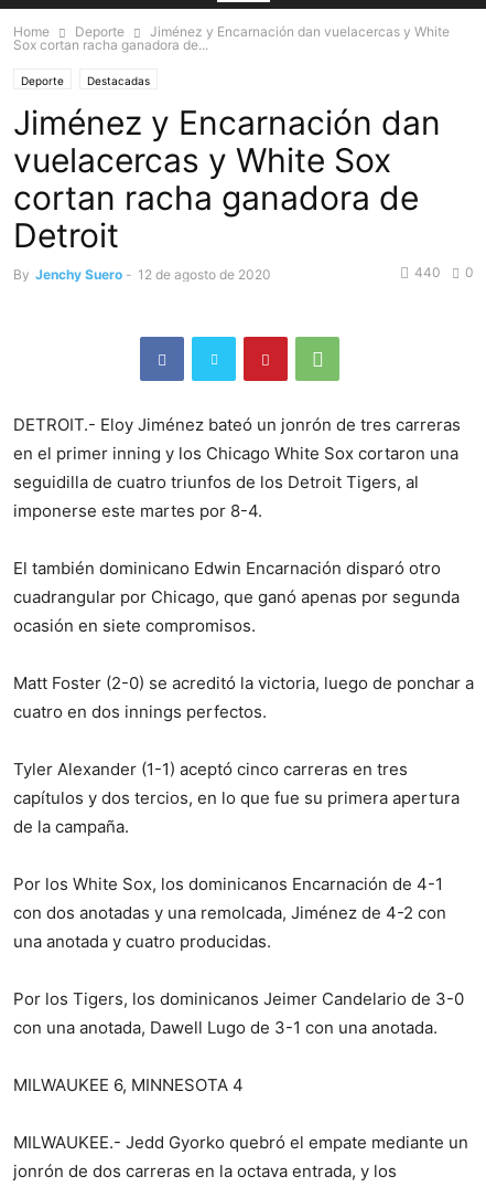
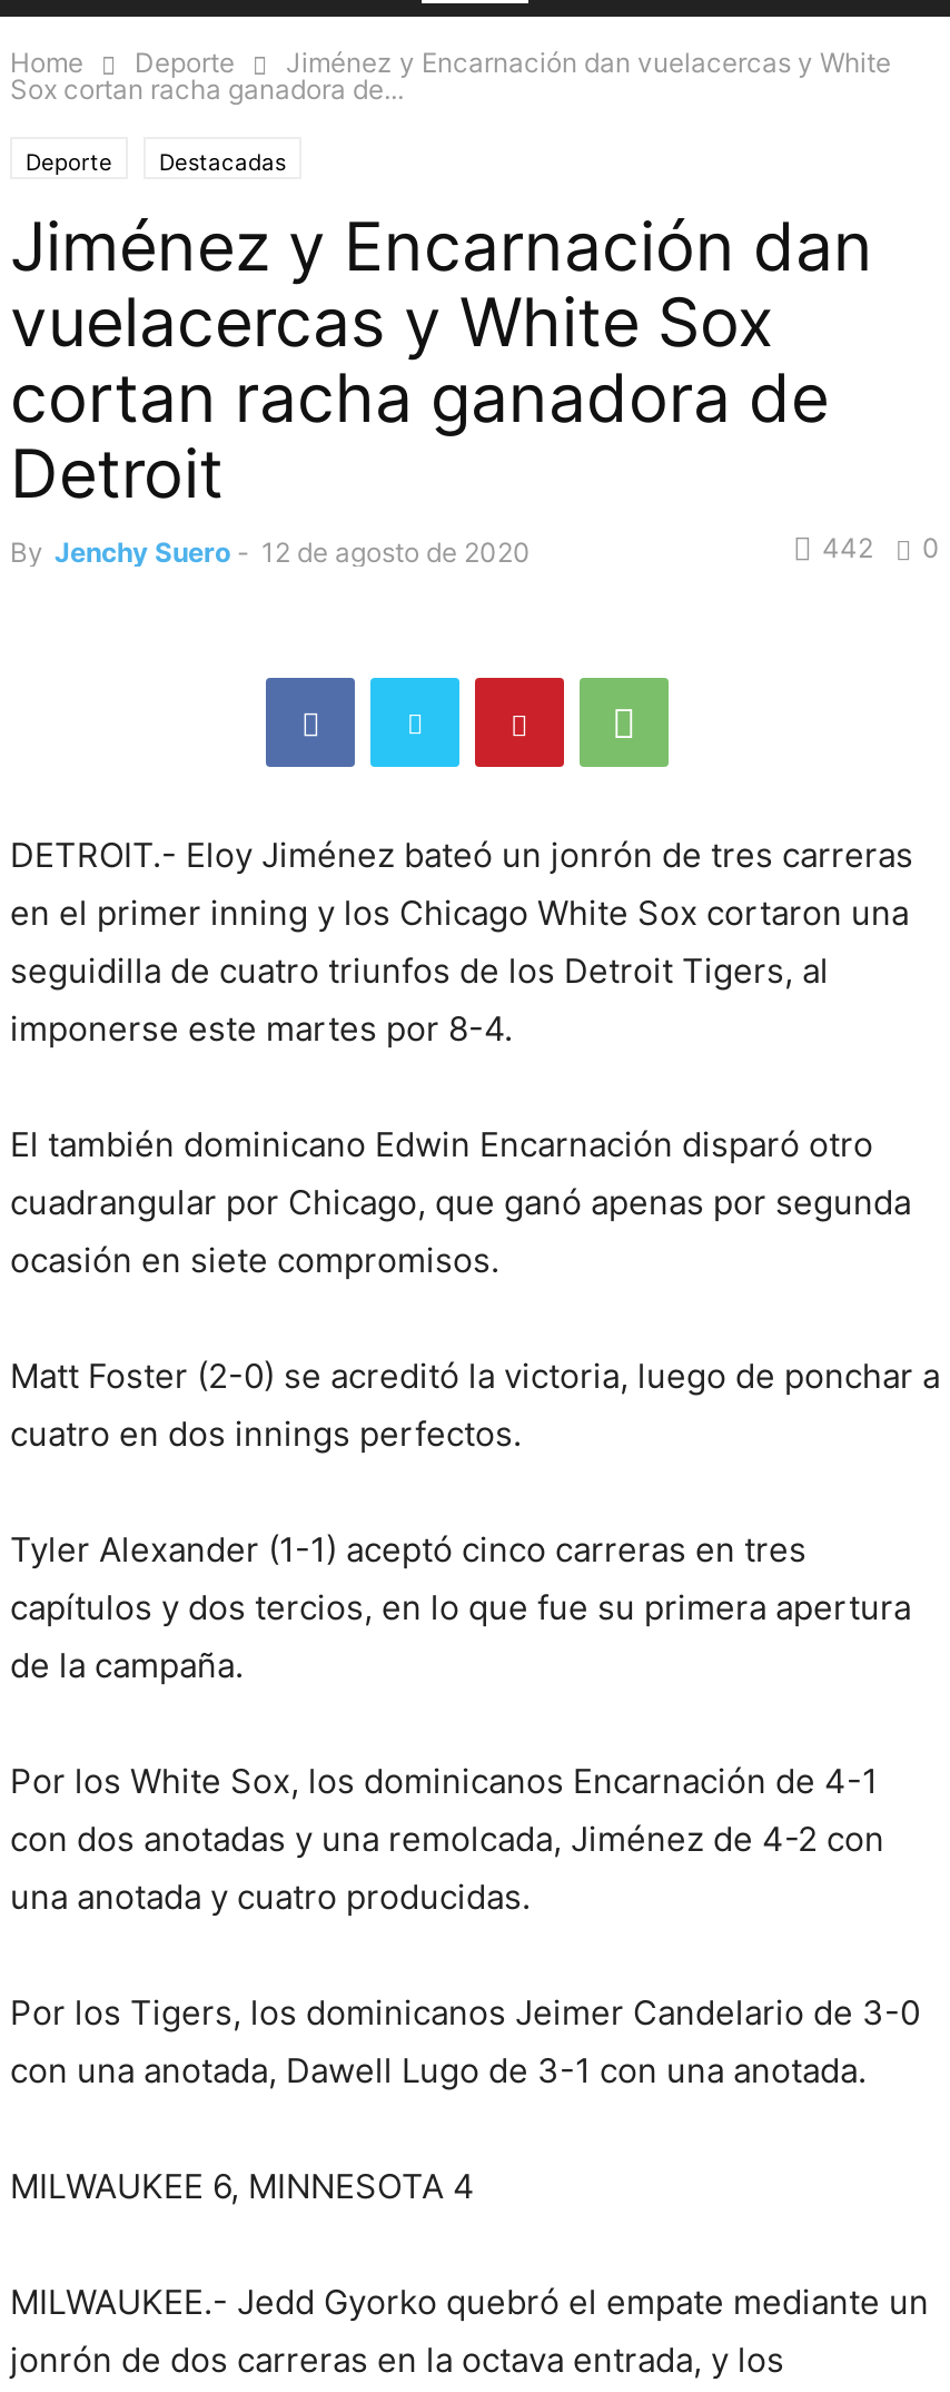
[414,264,474,280] 440 0 -> [822,531,940,564] 442 0

